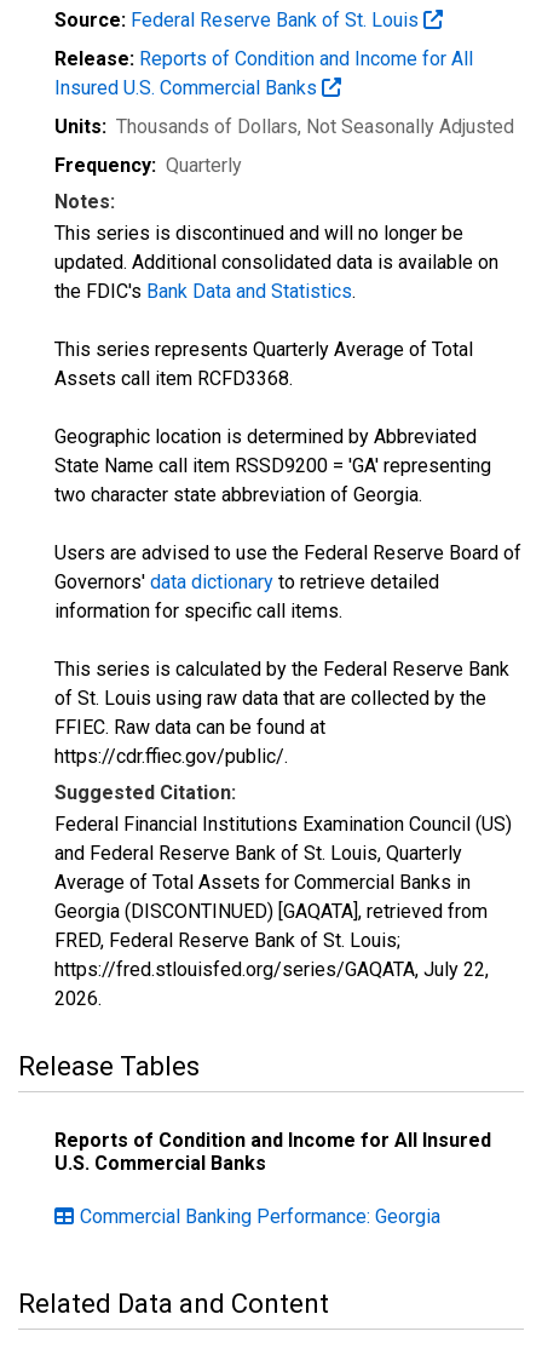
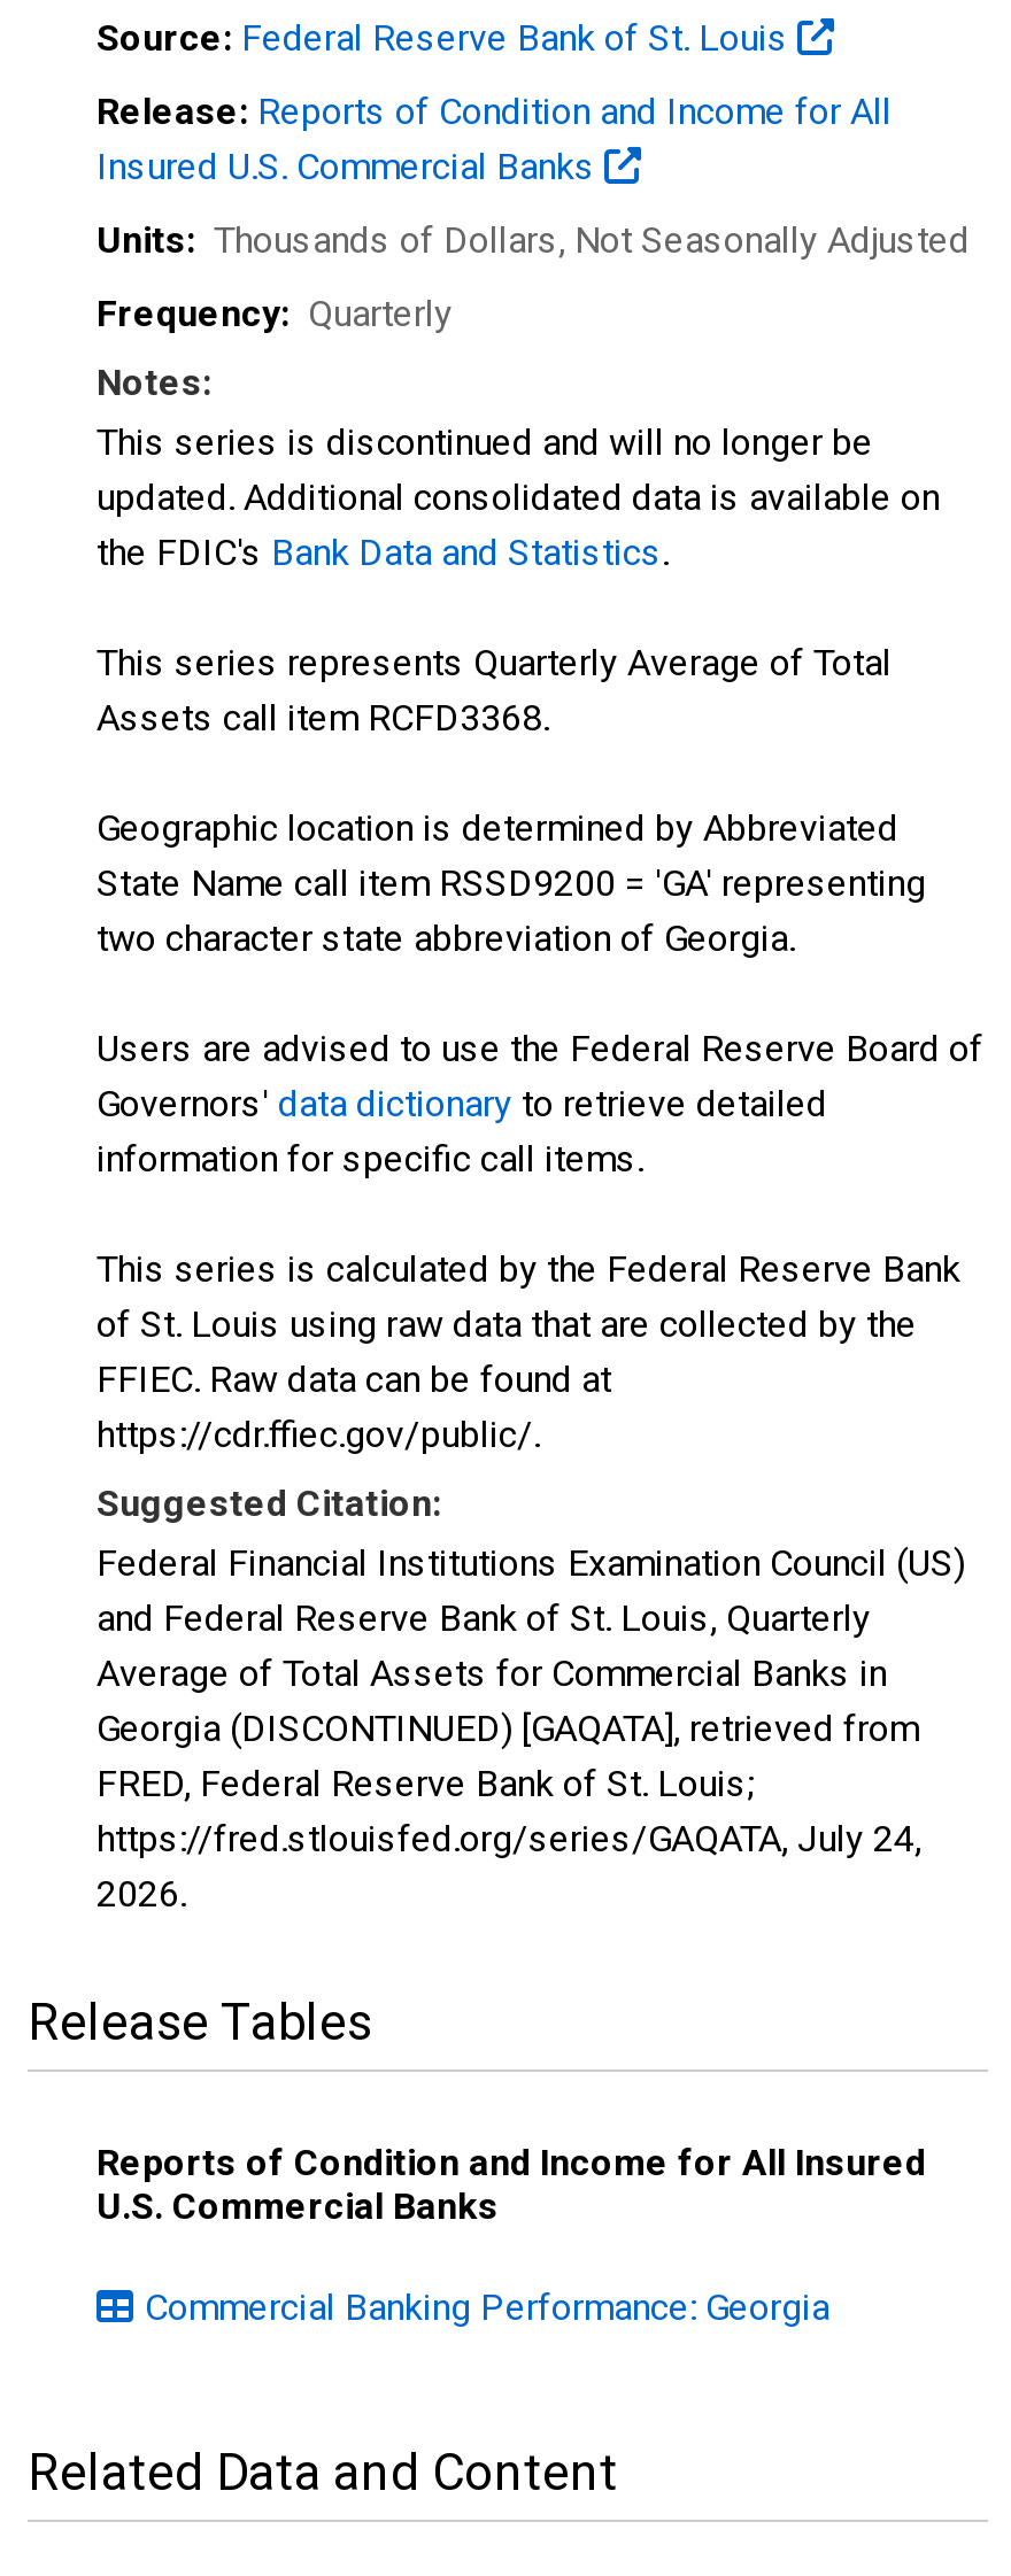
[54,958,489,981] https://fred.stlouisfed.org/series/GAQATA, July 22, -> [97,1817,921,1861] https://fred.stlouisfed.org/series/GAQATA, July 24,

